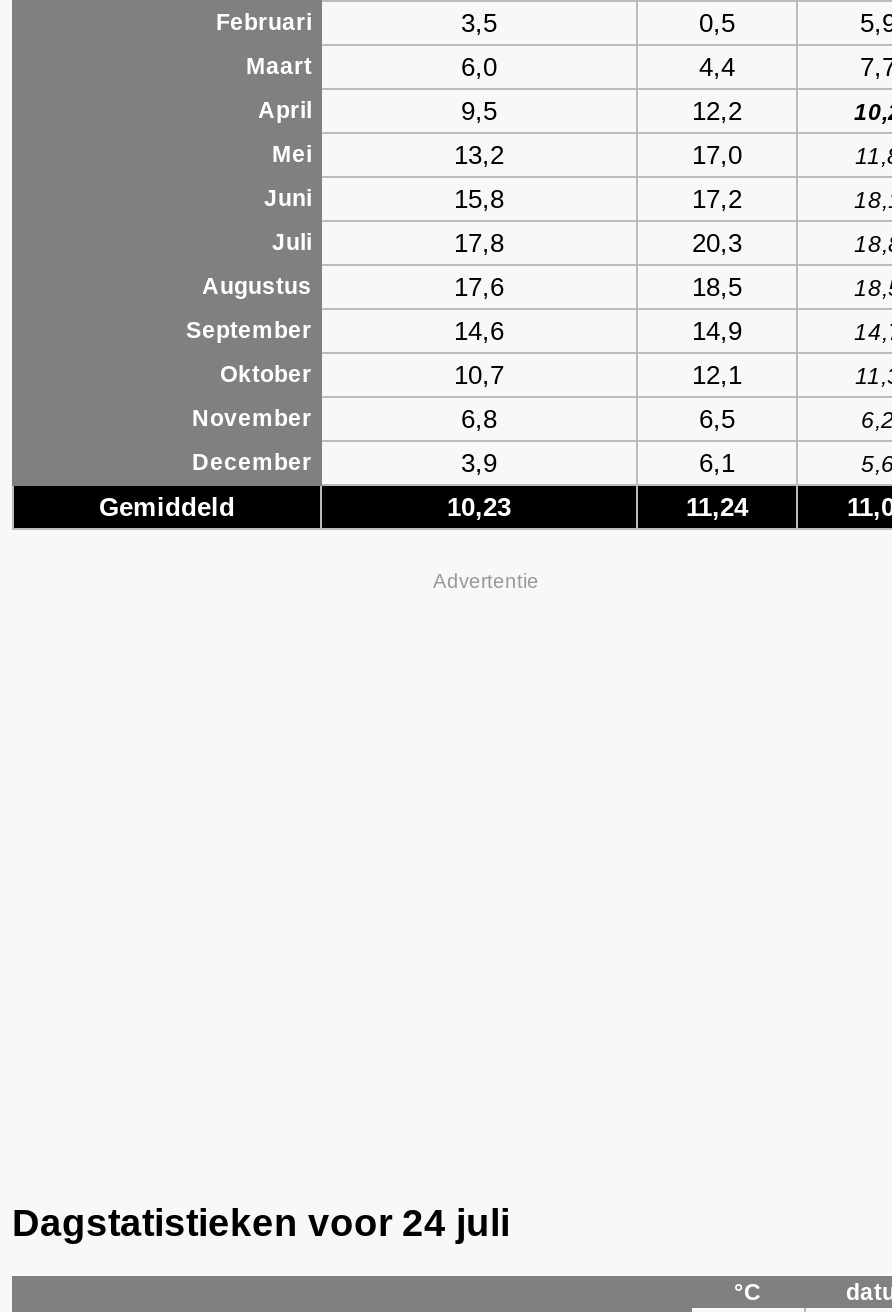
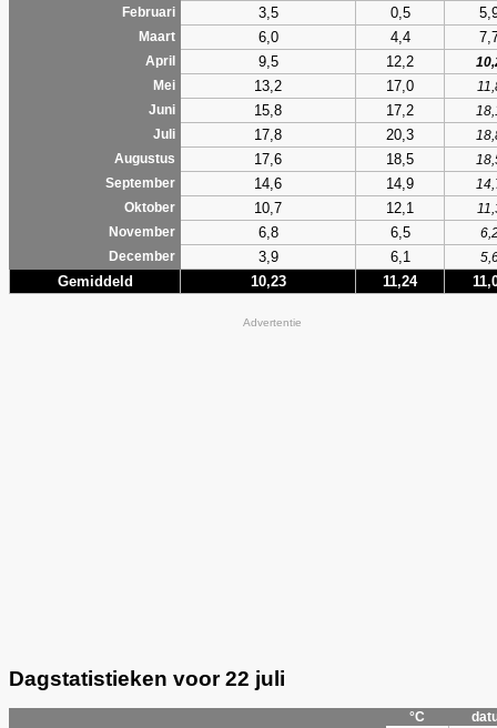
[12,1201,510,1243] Dagstatistieken voor 24 juli -> [9,667,285,690] Dagstatistieken voor 22 juli

